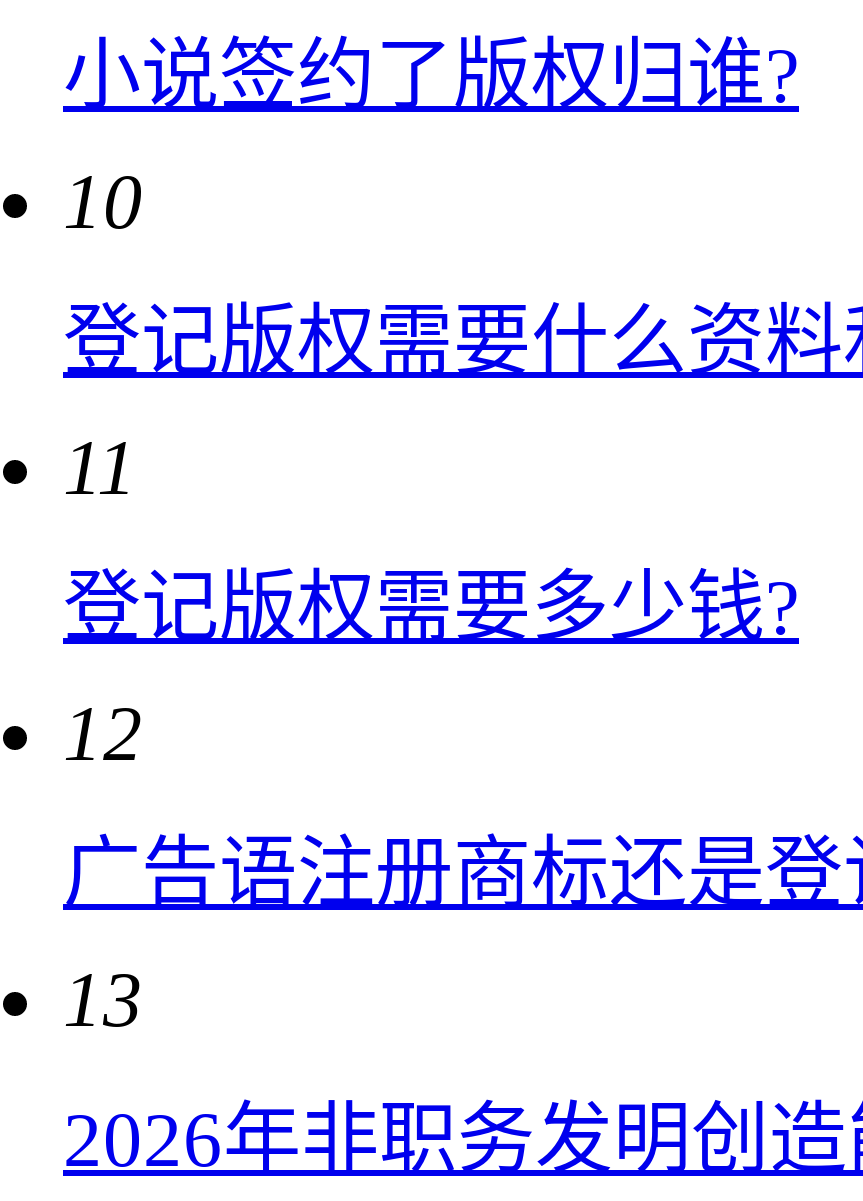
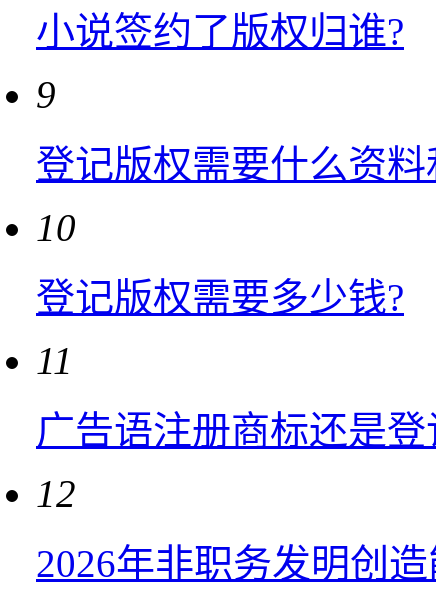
[63,157,143,243] 10 -> [36,72,56,115] 9
[63,423,137,509] 11 -> [36,205,76,248] 10
[63,689,143,775] 12 -> [36,338,73,381] 11
[63,955,143,1041] 13 -> [36,471,76,514] 12

